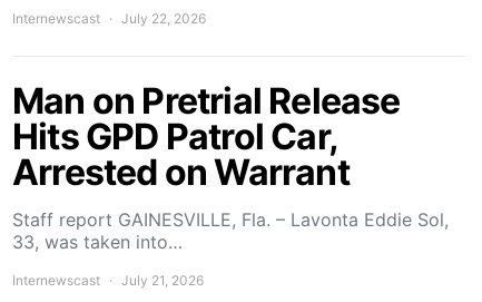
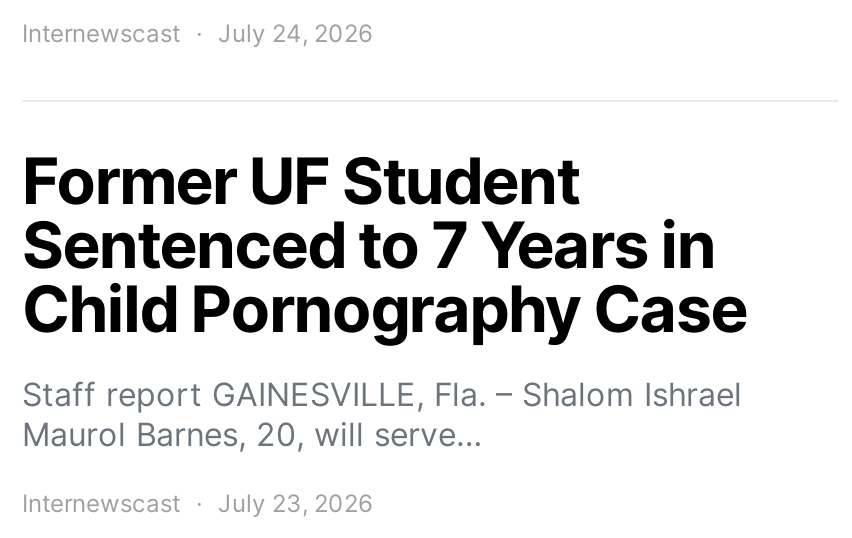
[12,10,206,27] Internewscast July 22, 2026 -> [22,18,372,48] Internewscast July 24, 2026
[12,79,449,253] Man on Pretrial Release | Hits GPD Patrol Car, | Arrested on Warrant | Staff report GAINESVILLE, Fla. – Lavonta Eddie Sol, | 33, was taken into… -> [22,142,747,454] Former UF Student | Sentenced to 7 Years in | Child Pornography Case | Staff report GAINESVILLE, Fla. – Shalom Ishrael | Maurol Barnes, 20, will serve…
[12,272,204,289] Internewscast July 21, 2026 -> [22,488,372,518] Internewscast July 23, 2026

